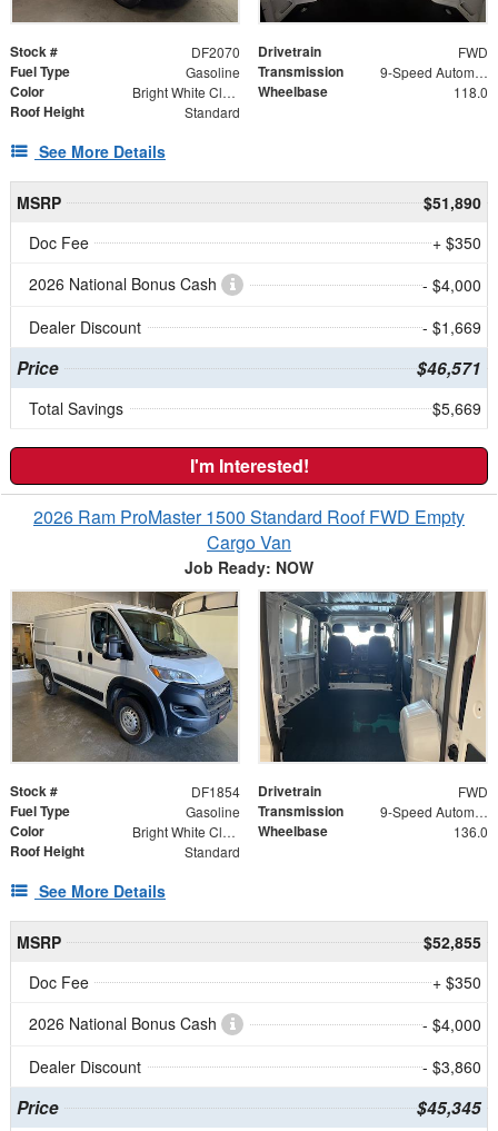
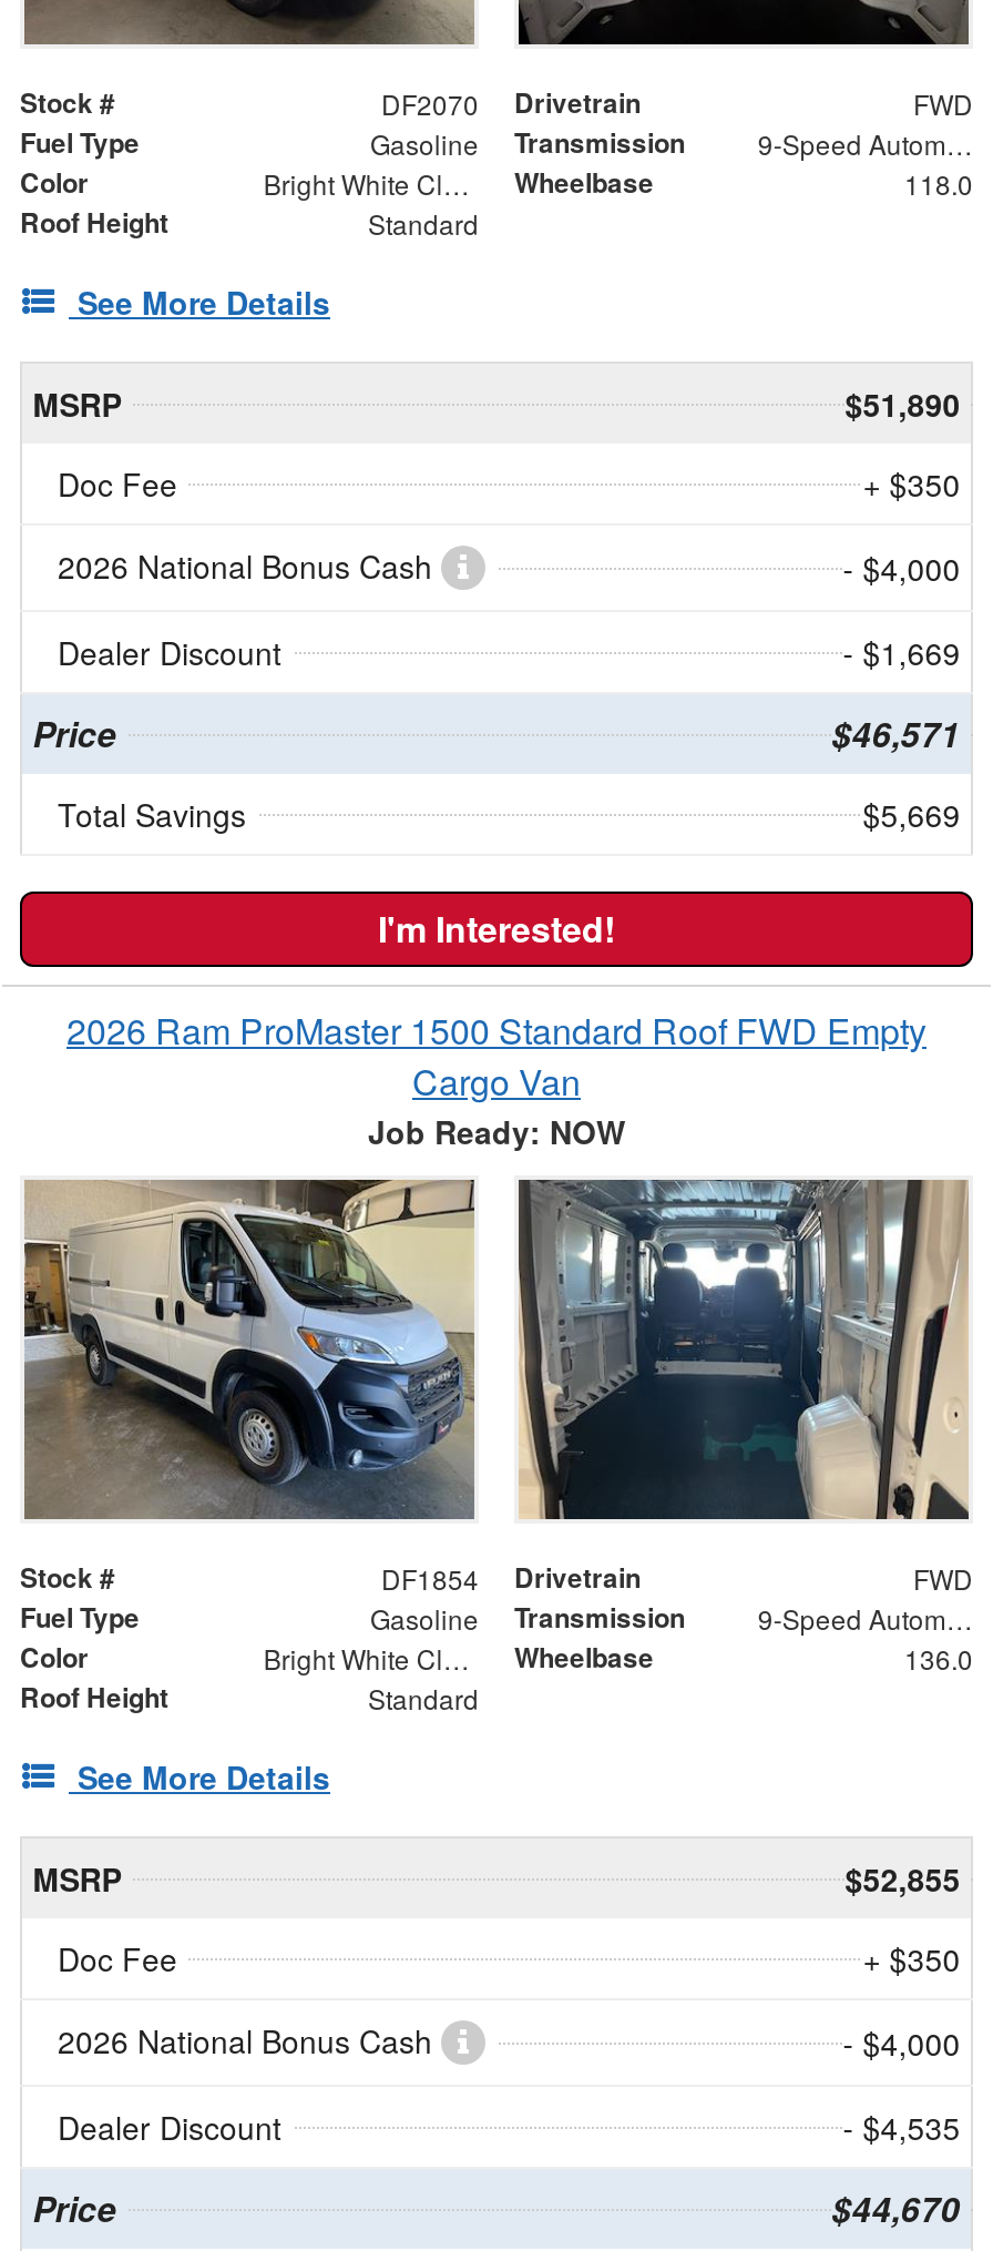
[423,1055,482,1077] - $3,860 -> [843,2104,960,2148] - $4,535
[417,1095,482,1119] $45,345 -> [832,2184,960,2232] $44,670

